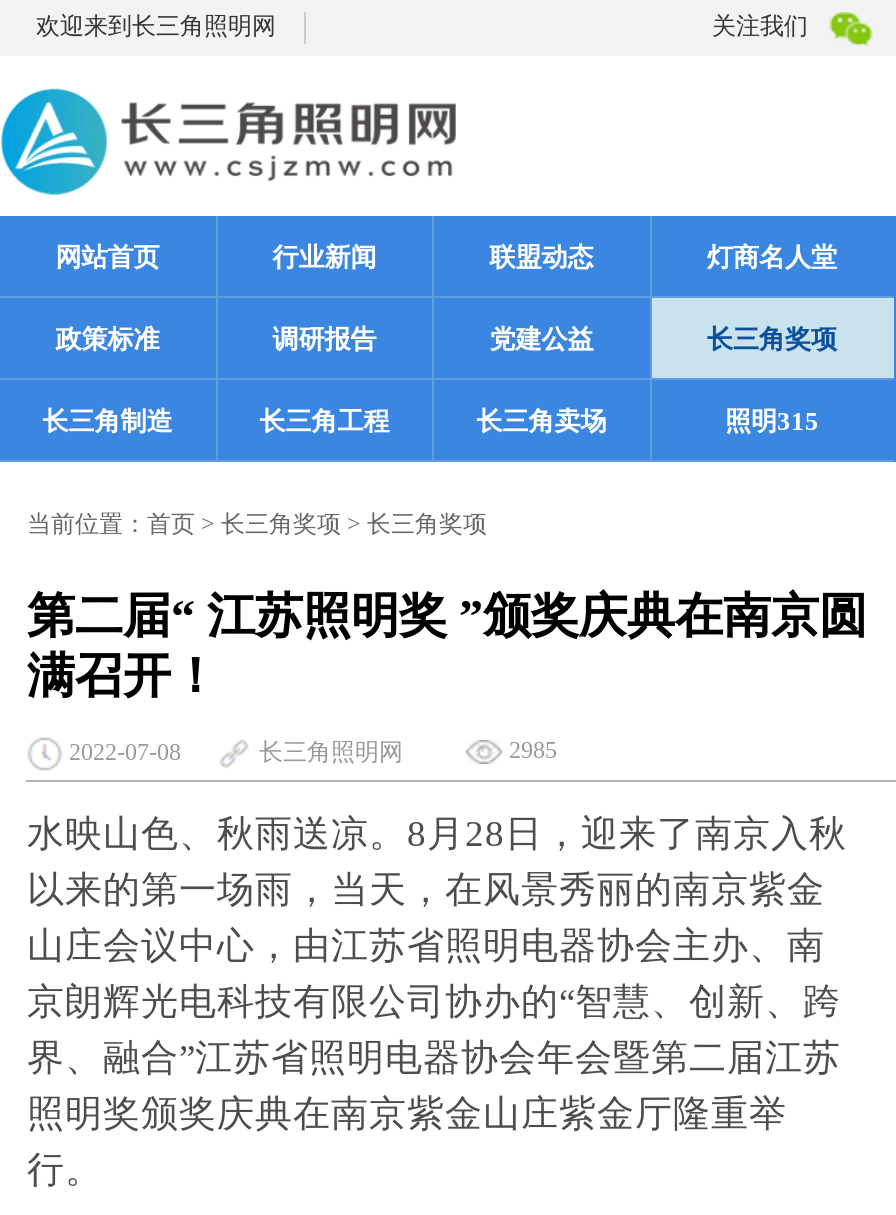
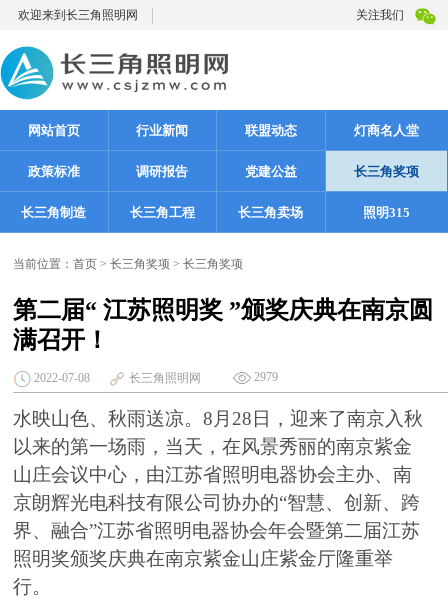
[503,736,557,764] 2985 -> [251,370,278,384] 2979

